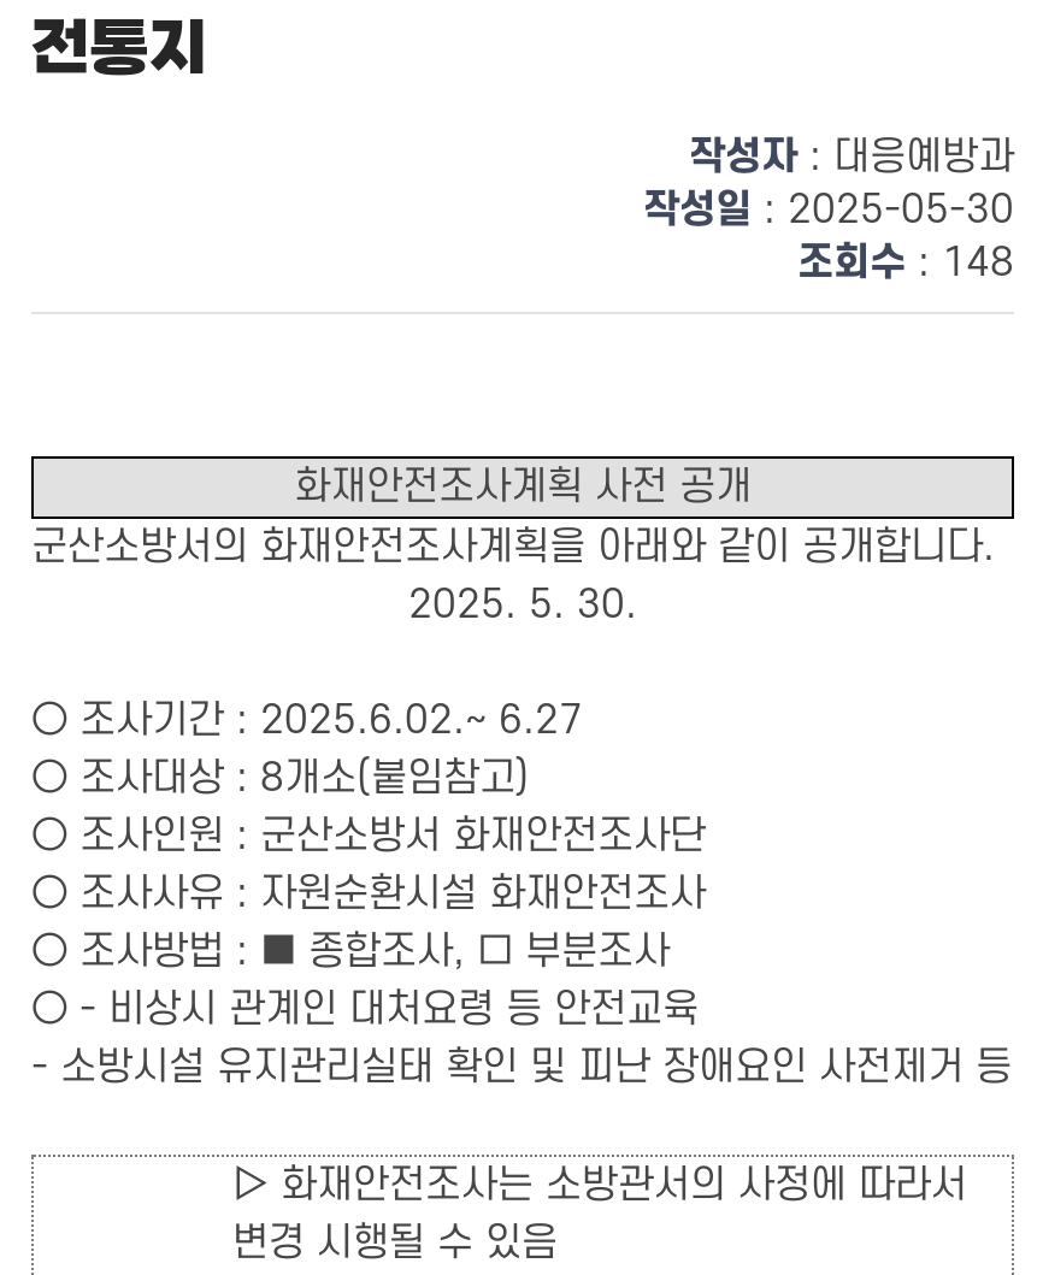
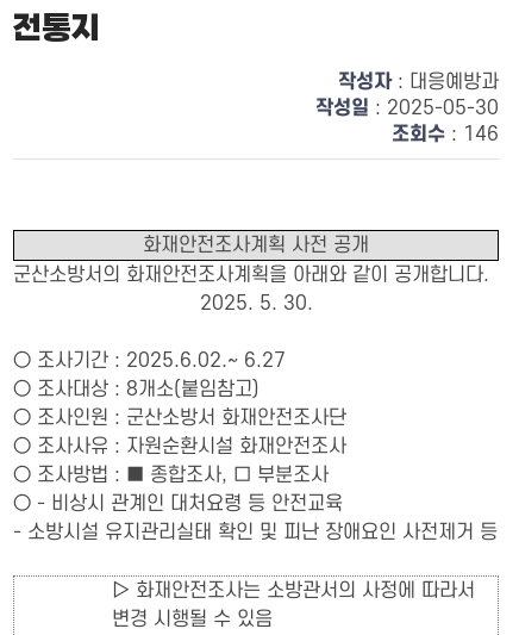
[797,242,1014,285] 조회수: 148 -> [392,124,499,145] 조회수: 146

